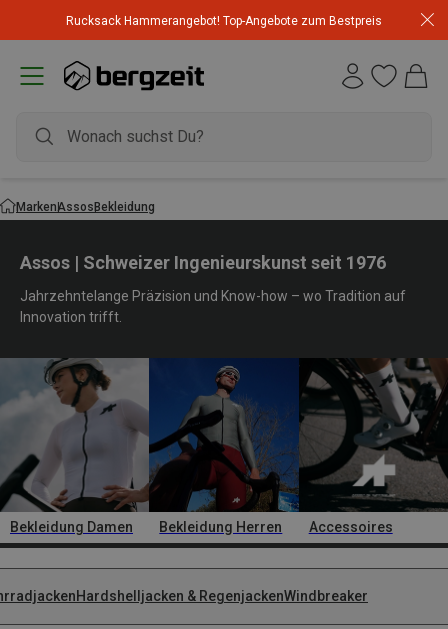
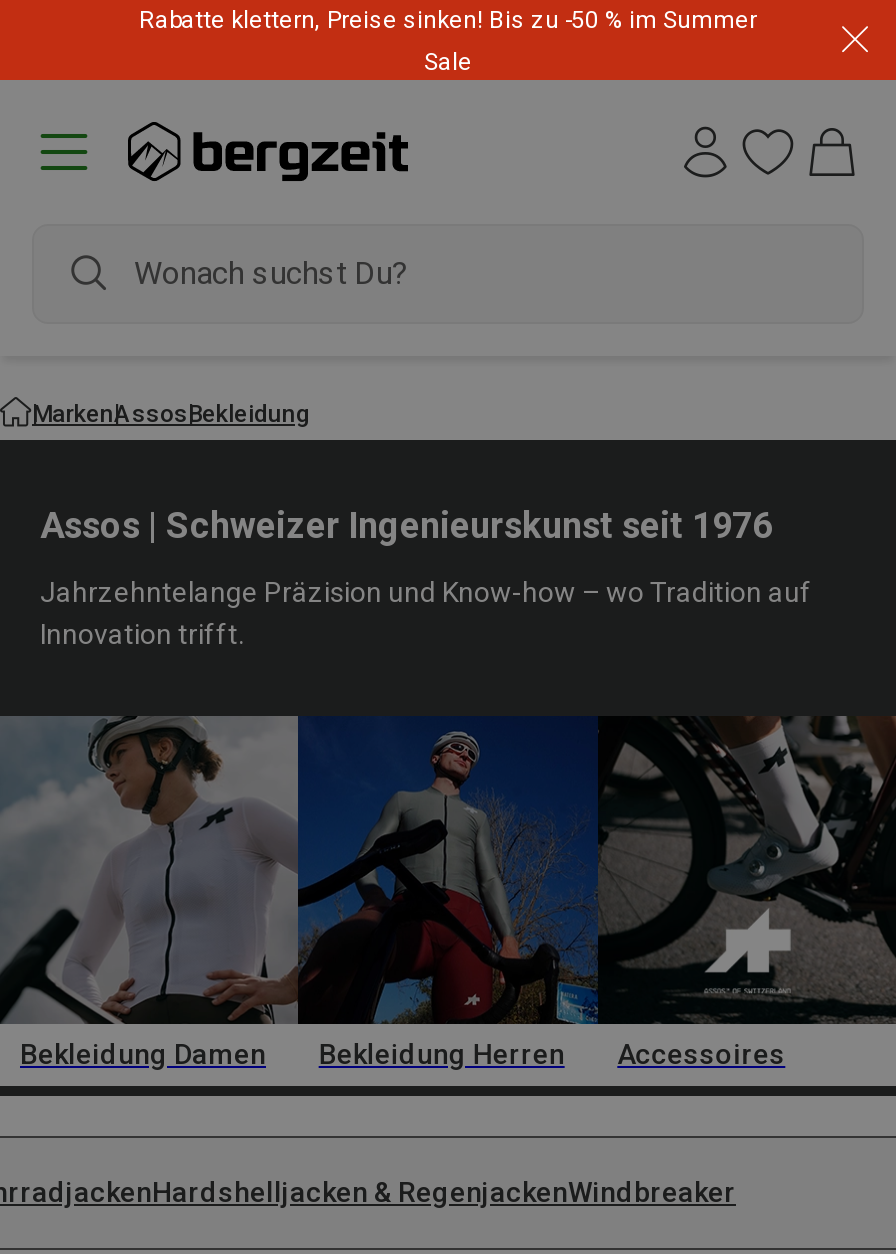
[66,13,382,27] Rucksack Hammerangebot! Top-Angebote zum Bestpreis -> [139,6,757,76] Rabatte klettern, Preise sinken! Bis zu -50 % im Summer | Sale

